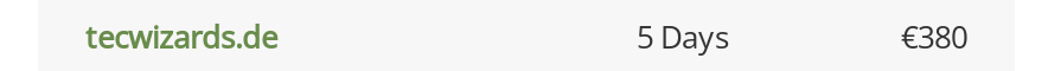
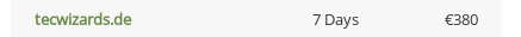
[637,15,729,58] 5 Days -> [312,8,358,30] 7 Days

